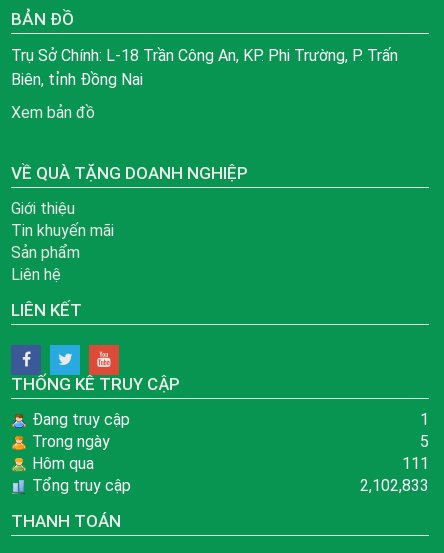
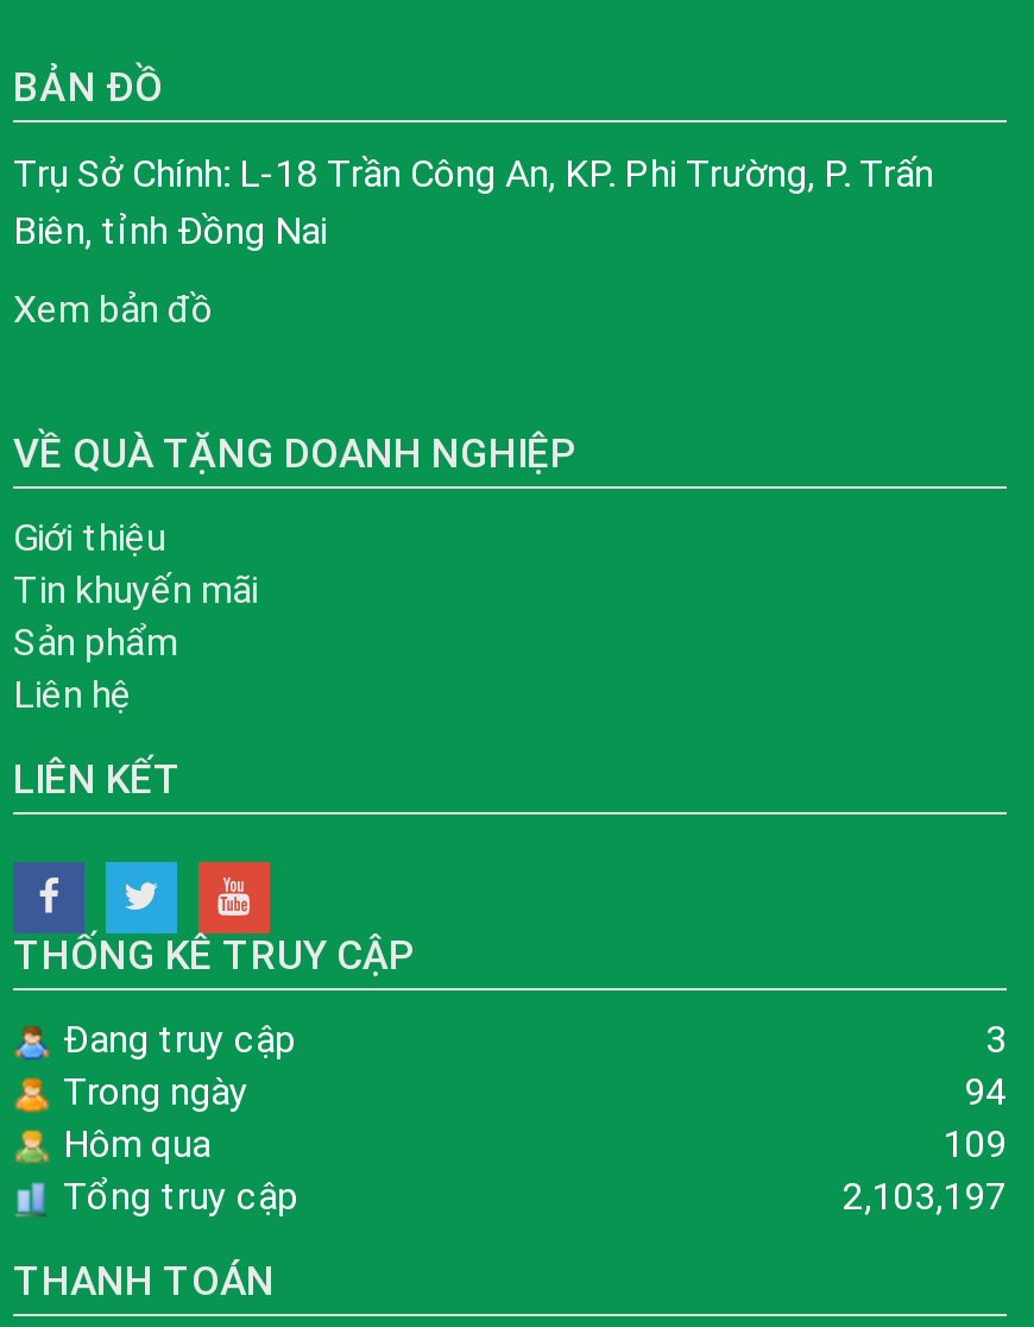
[420,410,429,429] 1 -> [985,1016,1007,1061] 3
[420,432,429,451] 5 -> [964,1068,1007,1113] 94
[402,454,429,473] 111 -> [942,1120,1007,1166] 109
[360,476,429,495] 2,102,833 -> [843,1173,1007,1218] 2,103,197

